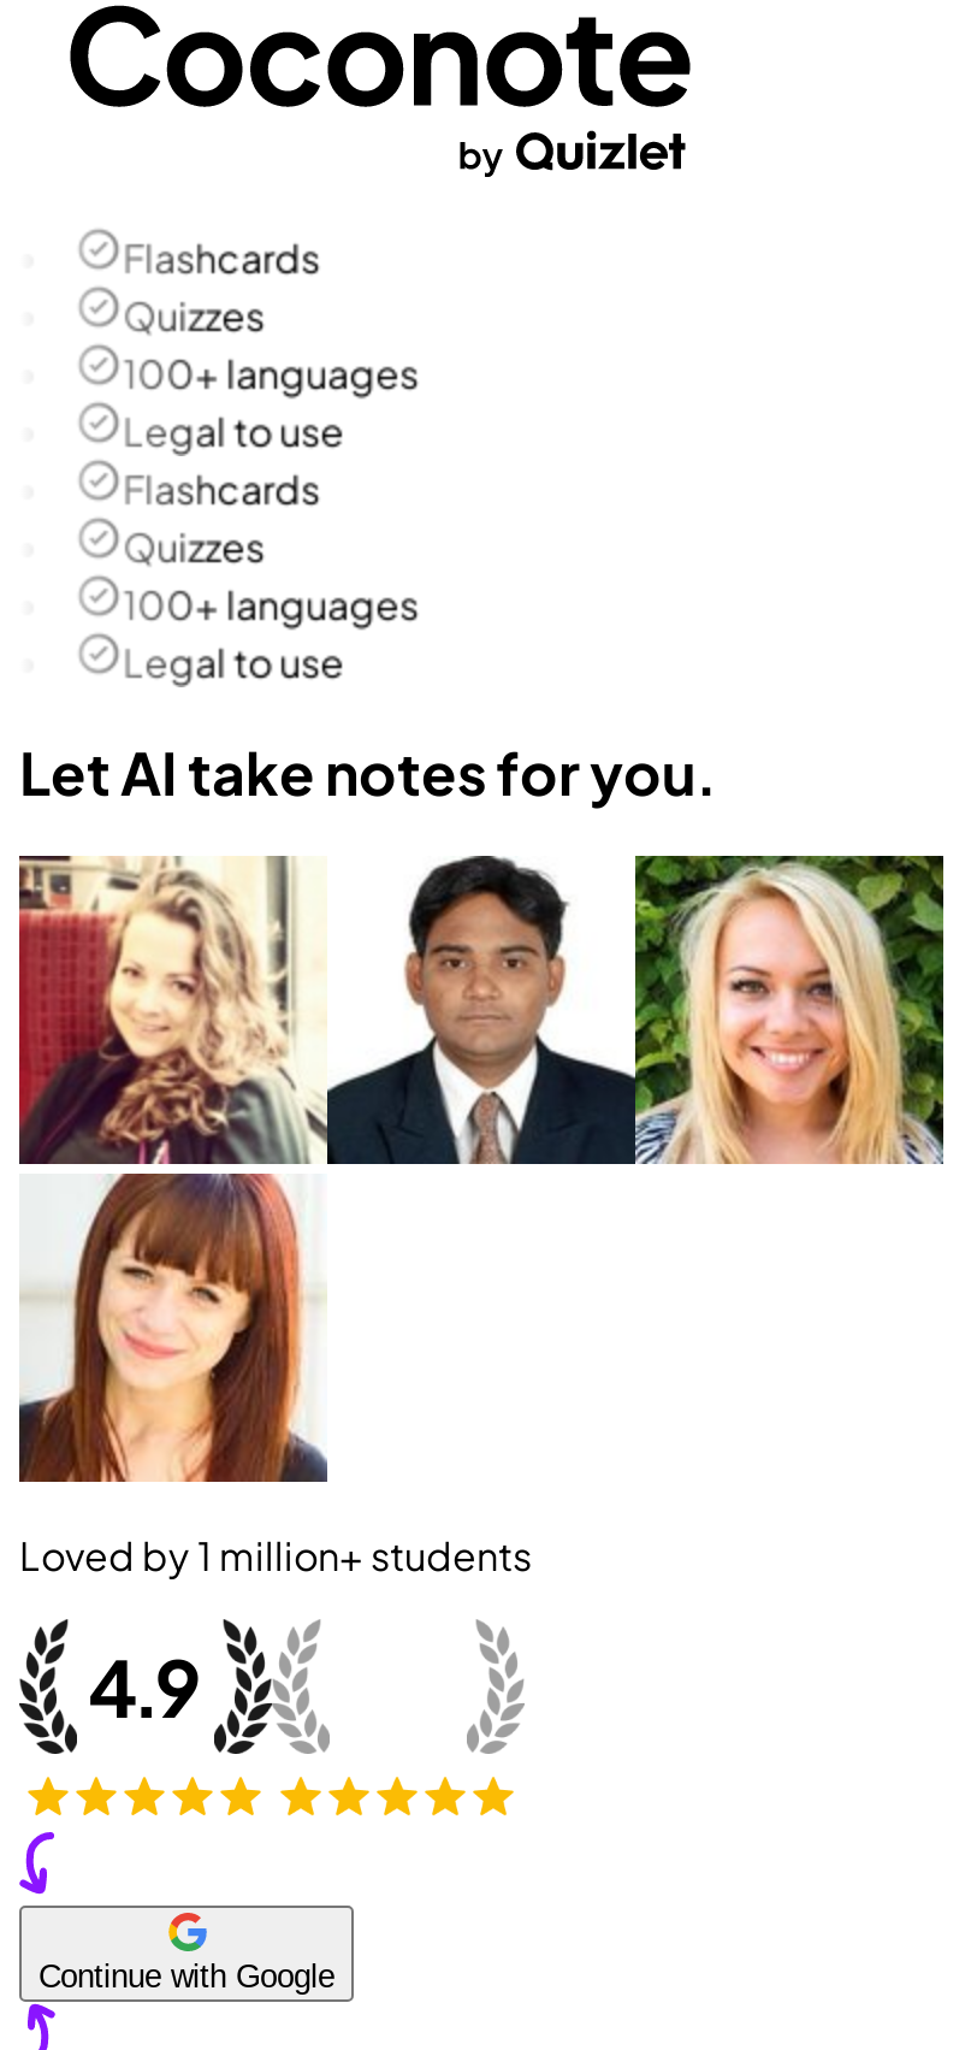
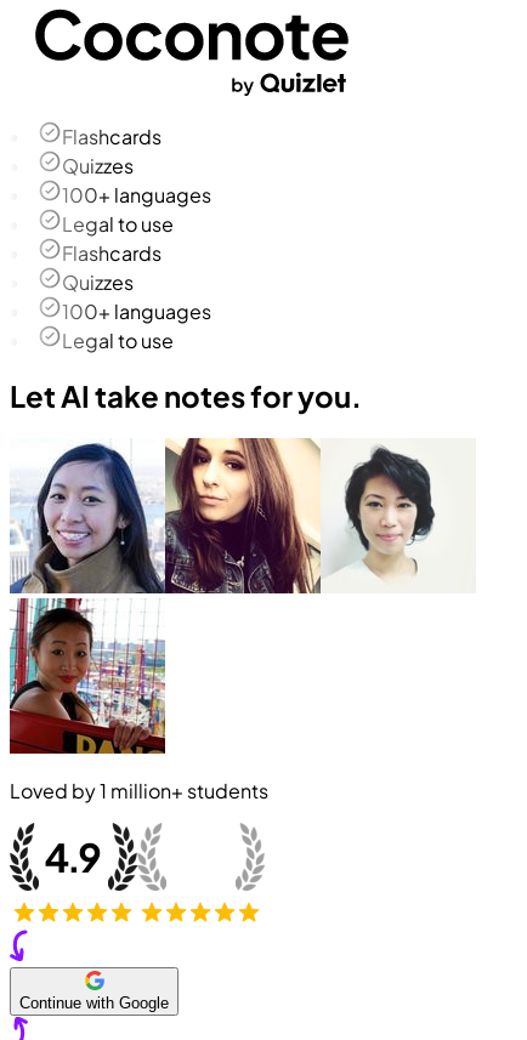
[17,853,946,1484] [image] -> [8,437,476,755] [image]

